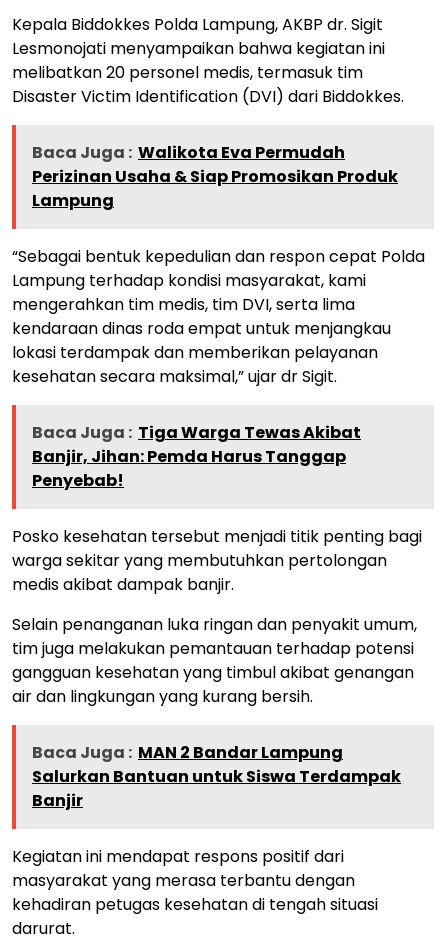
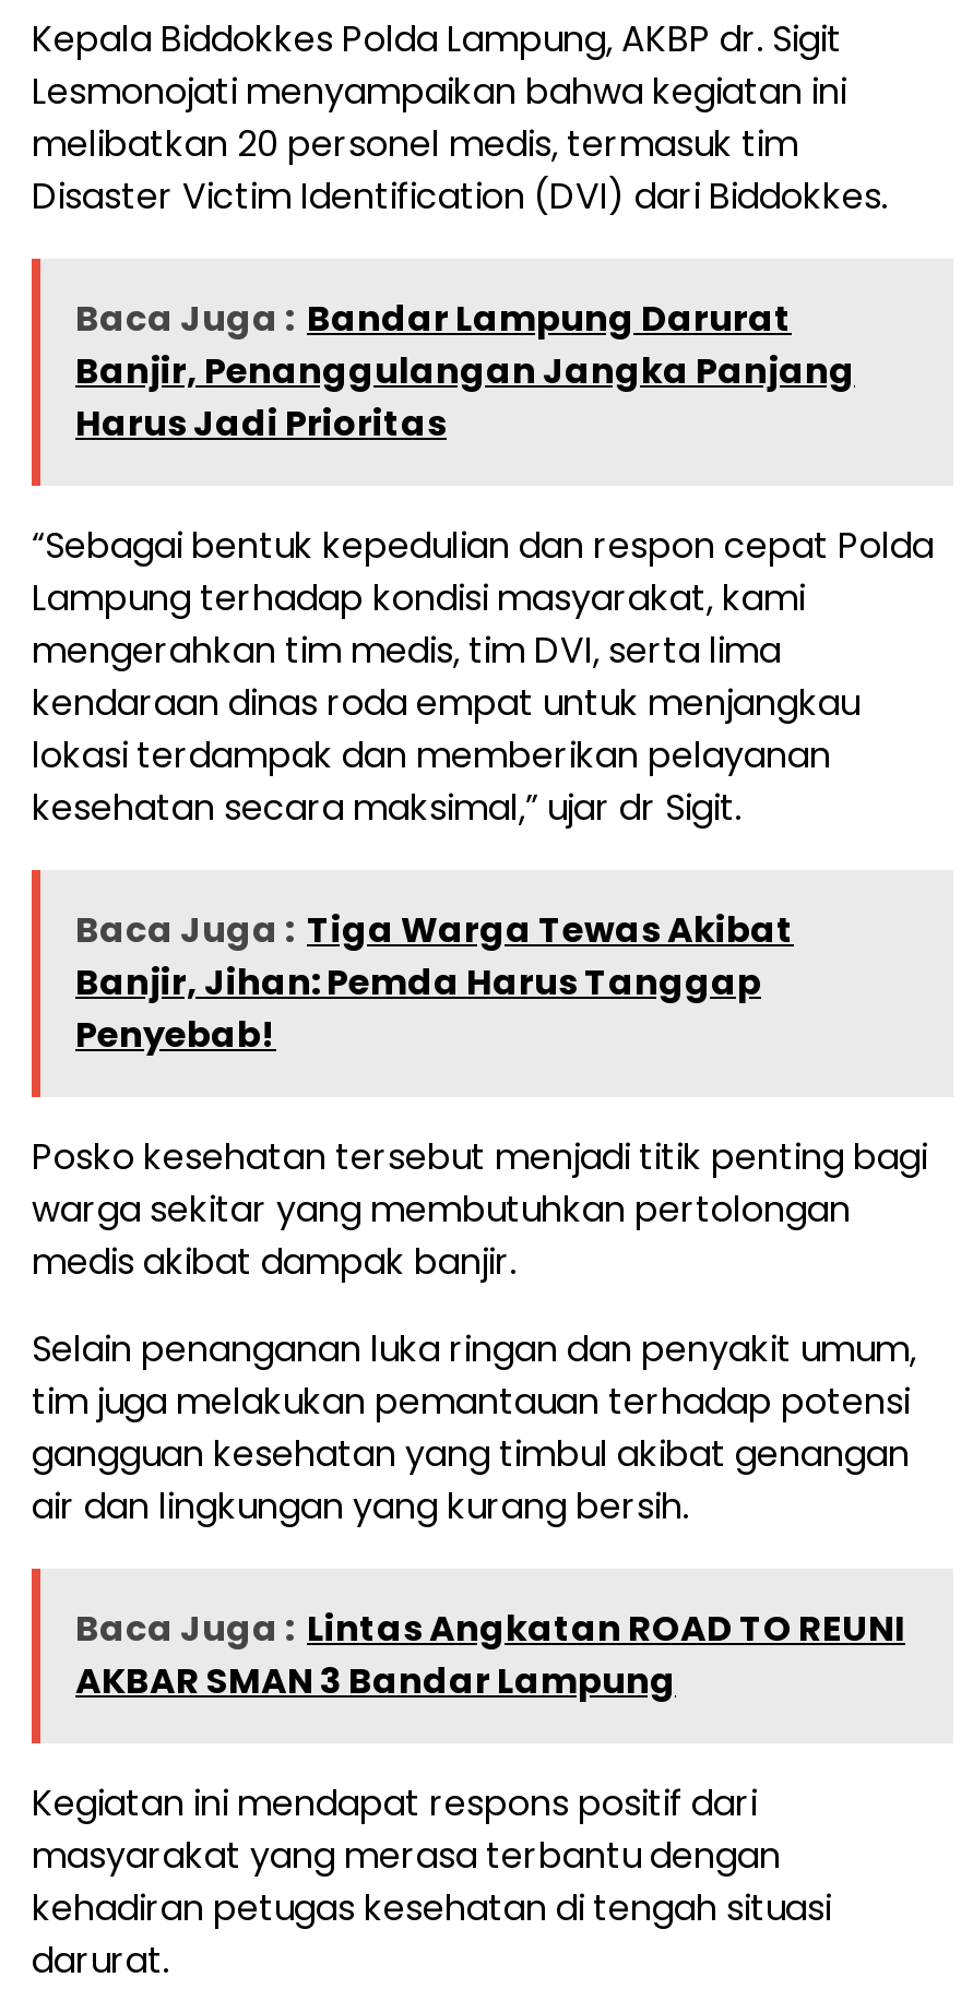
[32,141,398,212] Baca Juga : Walikota Eva Permudah | Perizinan Usaha & Siap Promosikan Produk | Lampung -> [75,294,855,449] Baca Juga : Bandar Lampung Darurat | Banjir, Penanggulangan Jangka Panjang | Harus Jadi Prioritas
[32,741,401,812] Baca Juga : MAN 2 Bandar Lampung | Salurkan Bantuan untuk Siswa Terdampak | Banjir -> [75,1604,905,1706] Baca Juga : Lintas Angkatan ROAD TO REUNI | AKBAR SMAN 3 Bandar Lampung

